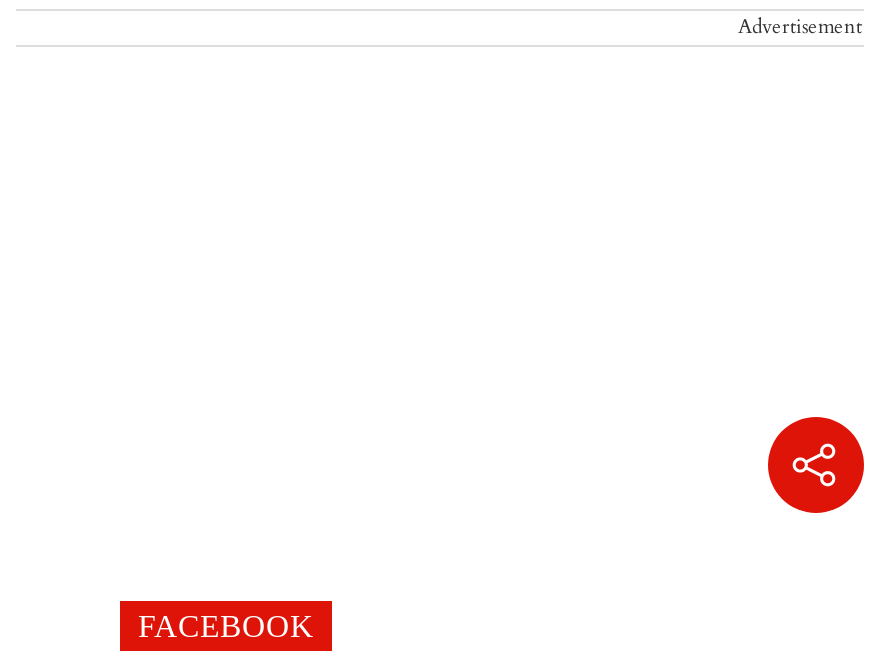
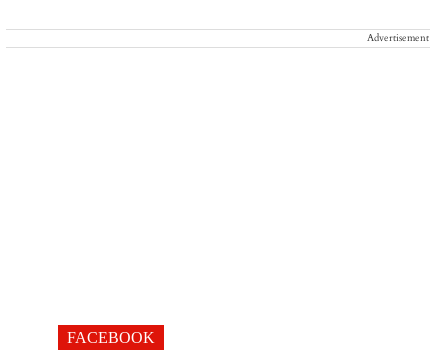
[766,415,866,515] [image] -> none

